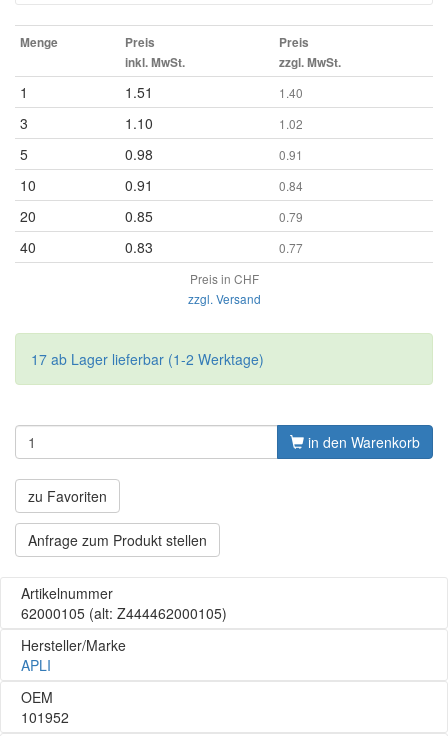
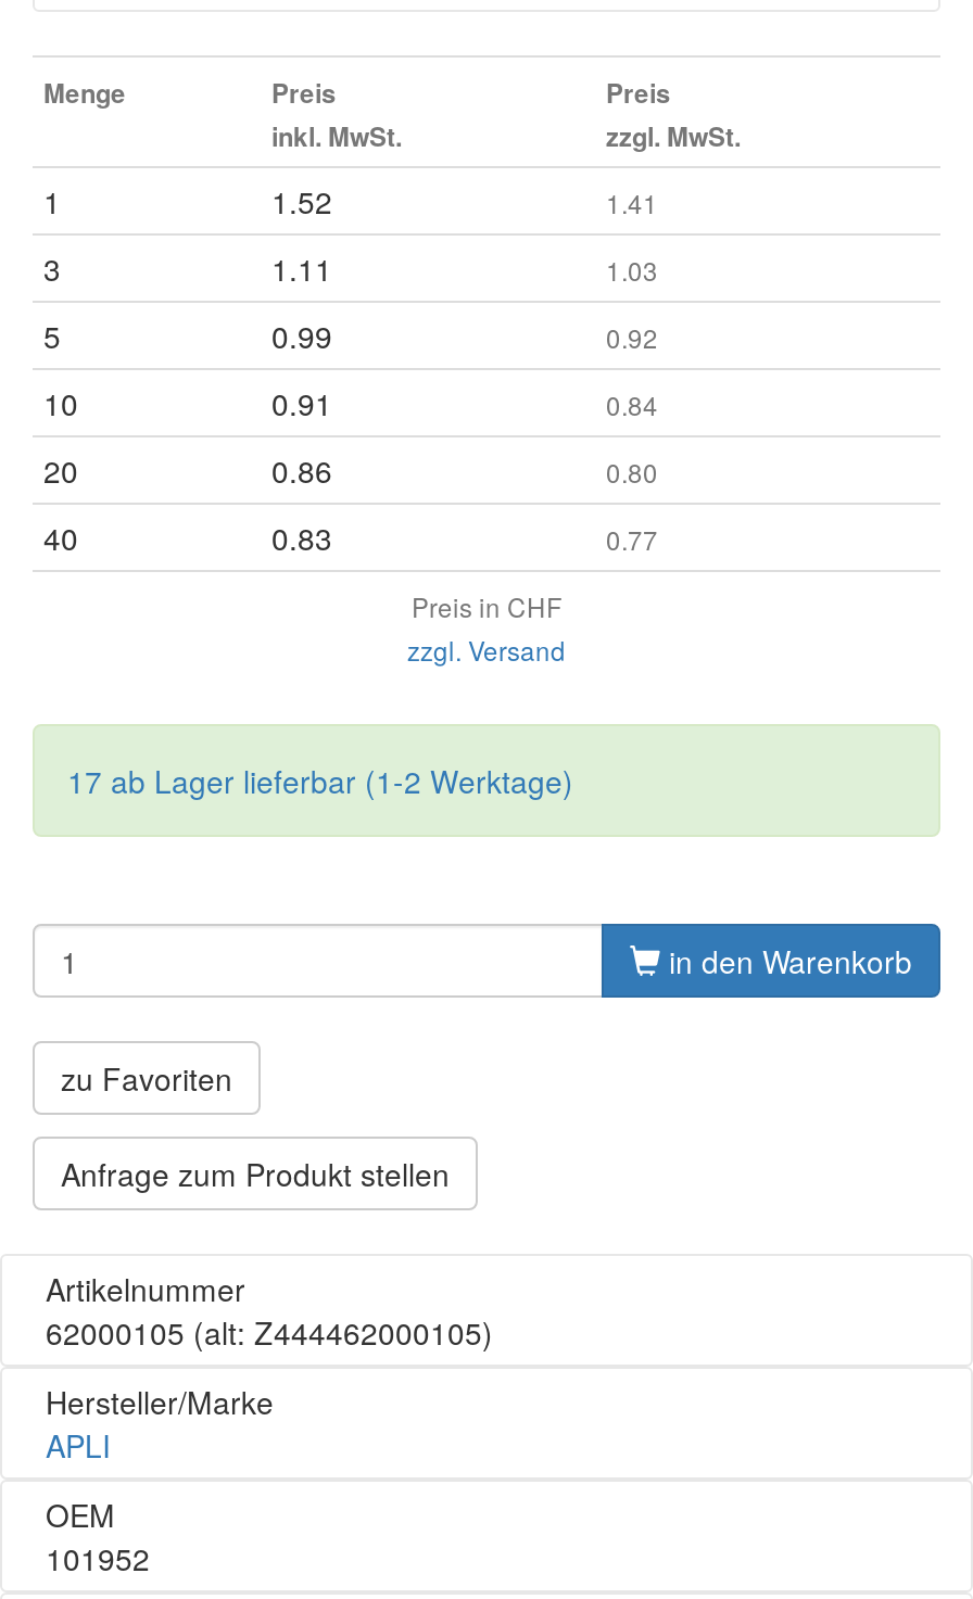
[125,82,153,102] 1.51 -> [271,179,332,223] 1.52
[279,84,303,101] 1.40 -> [606,183,658,220] 1.41
[125,113,153,133] 1.10 -> [271,246,332,290] 1.11
[279,115,303,132] 1.02 -> [606,251,658,288] 1.03
[125,144,153,164] 0.98 -> [271,314,332,357] 0.99
[279,146,303,163] 0.91 -> [606,318,658,355] 0.92
[125,206,153,226] 0.85 -> [271,448,332,492] 0.86
[279,208,303,225] 0.79 -> [606,453,658,490] 0.80

